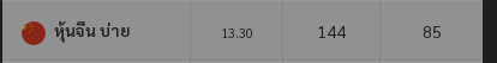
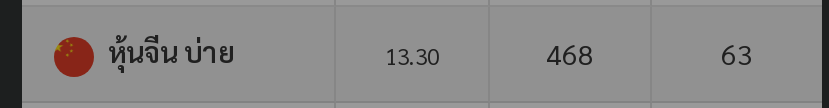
[317,20,346,41] 144 -> [546,35,594,71] 468
[422,20,441,41] 85 -> [721,35,753,71] 63

